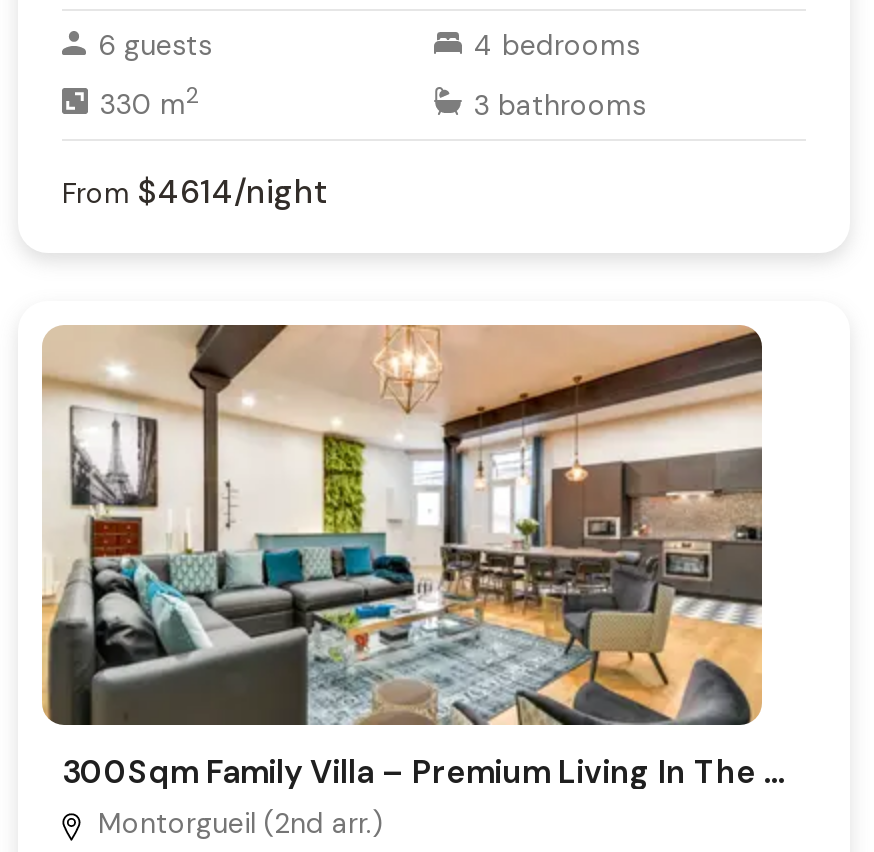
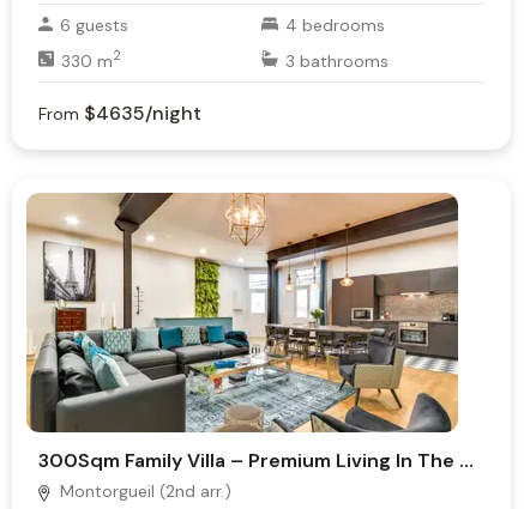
[62,171,328,213] From $4614/night -> [38,101,201,126] From $4635/night

